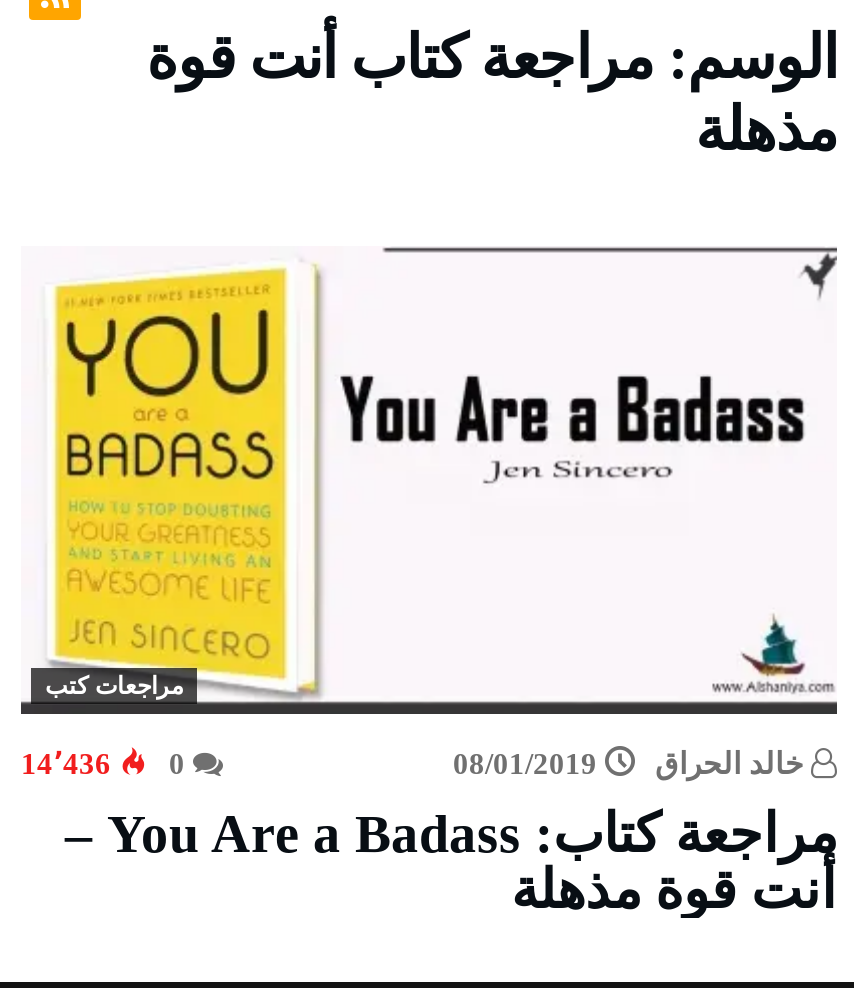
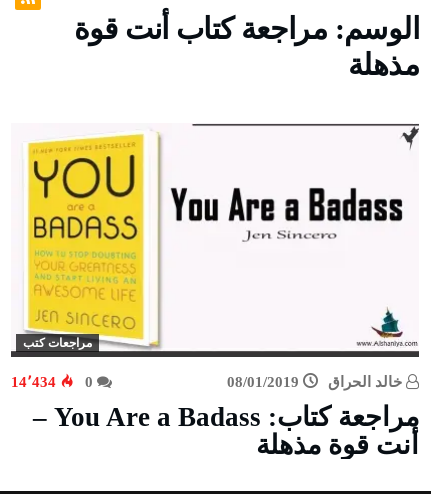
[21,748,111,780] 14٬436 -> [11,374,56,390] 14٬434

